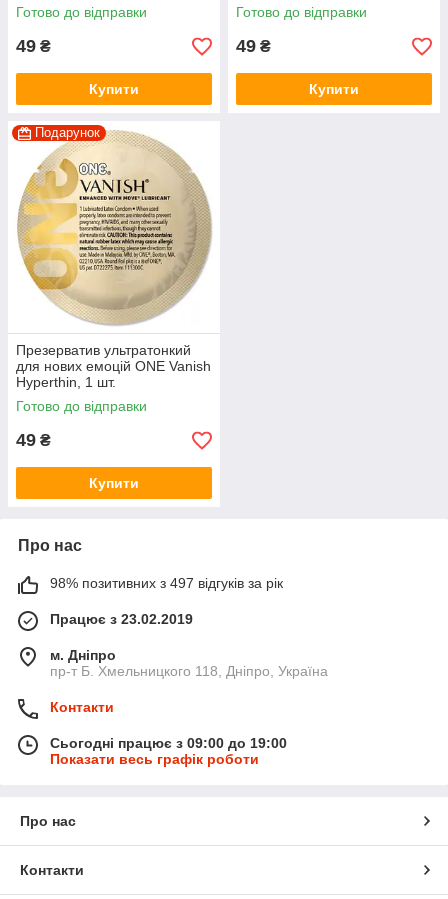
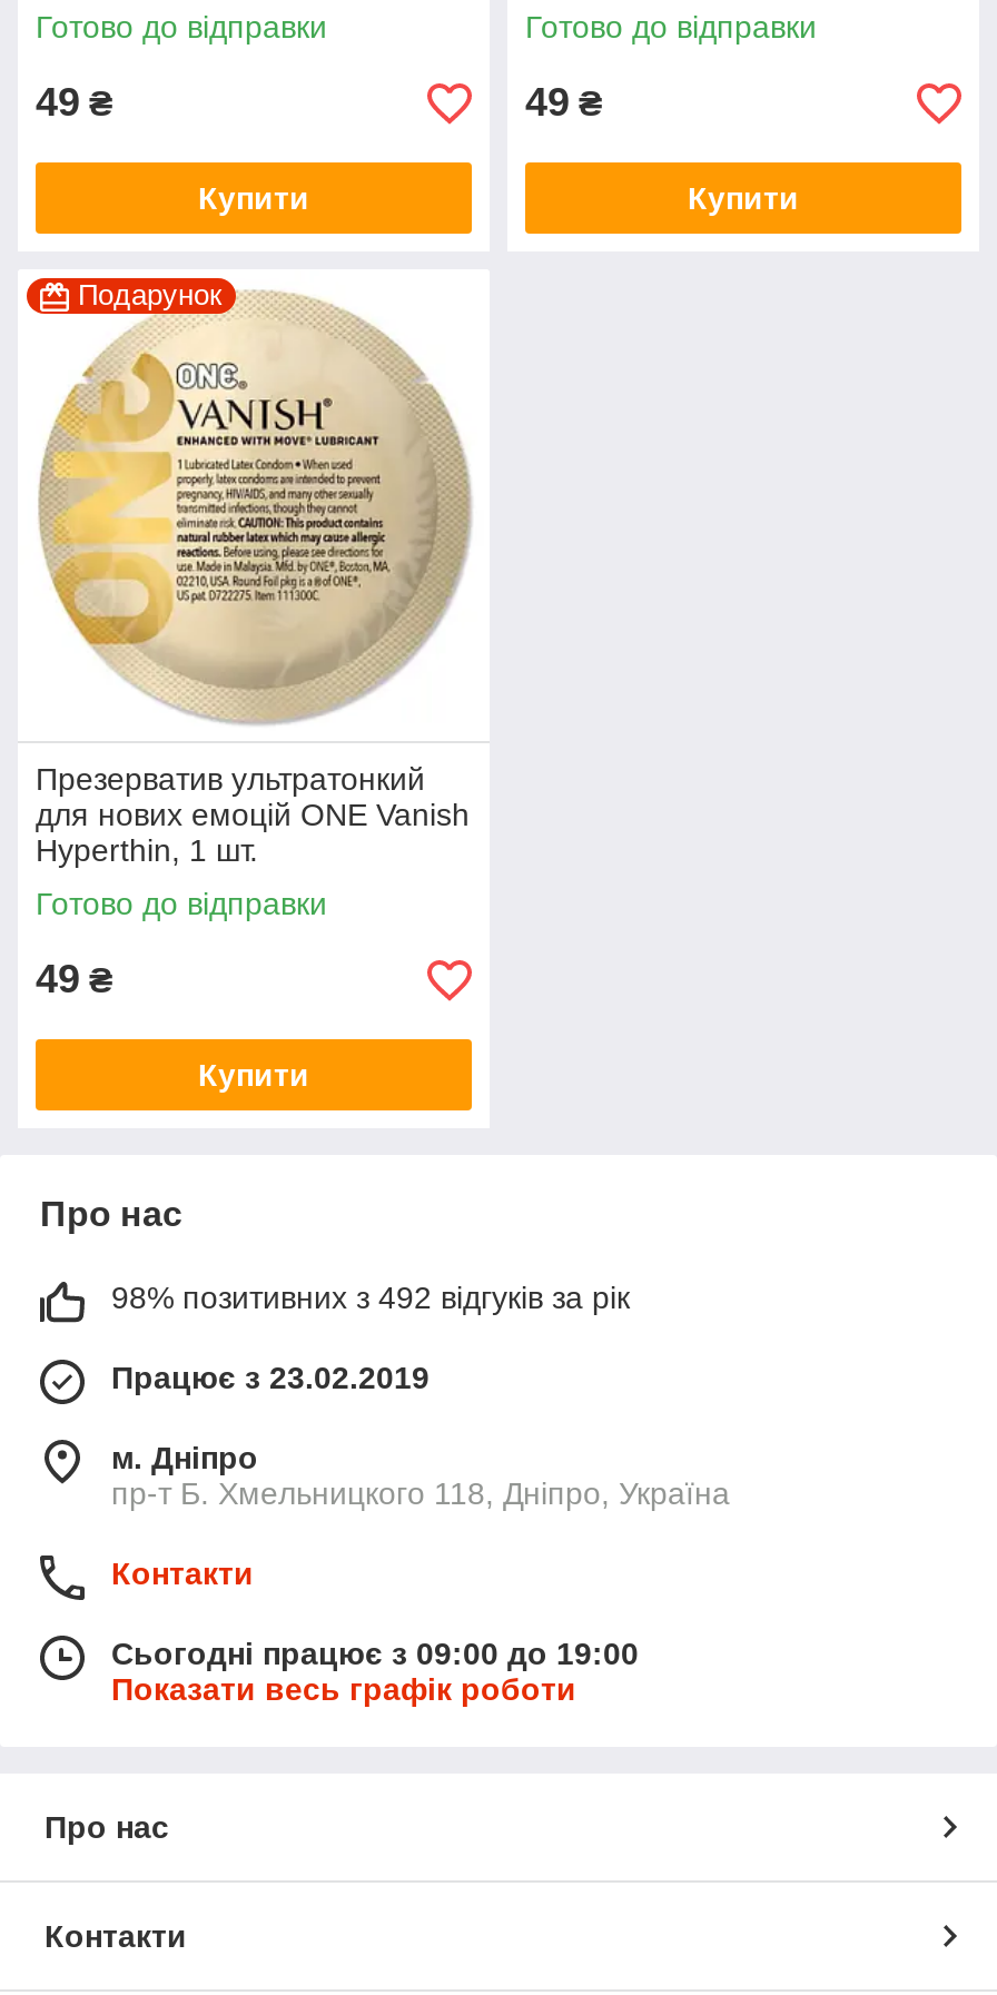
[50,575,283,591] 98% позитивних з 497 відгуків за рік -> [111,1281,630,1316] 98% позитивних з 492 відгуків за рік

